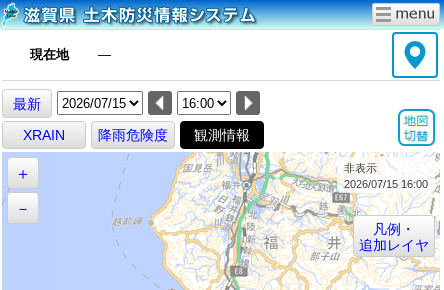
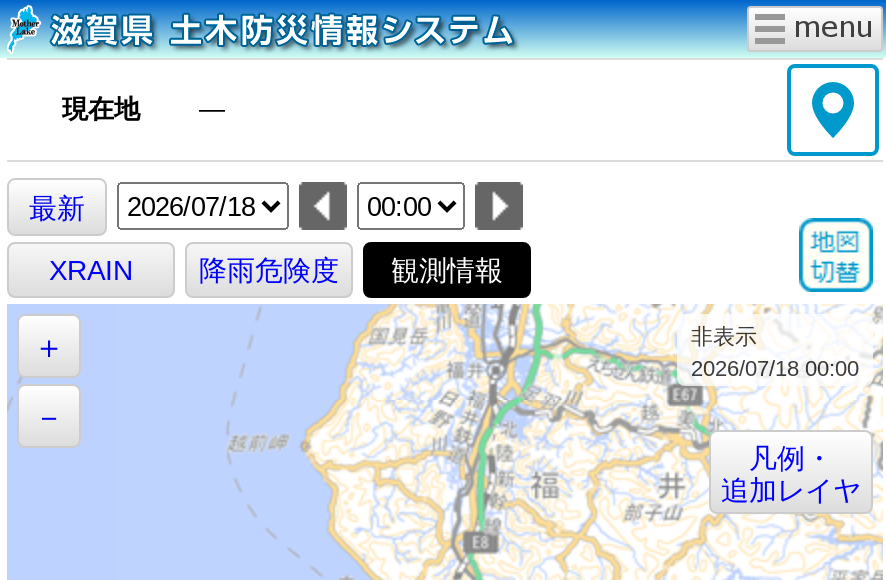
[344,178,428,190] 2026/07/15 16:00 -> [691,356,859,380] 2026/07/18 00:00

